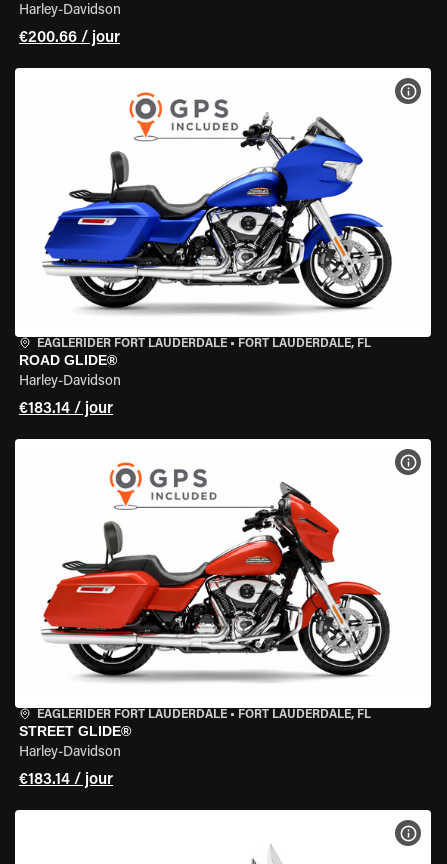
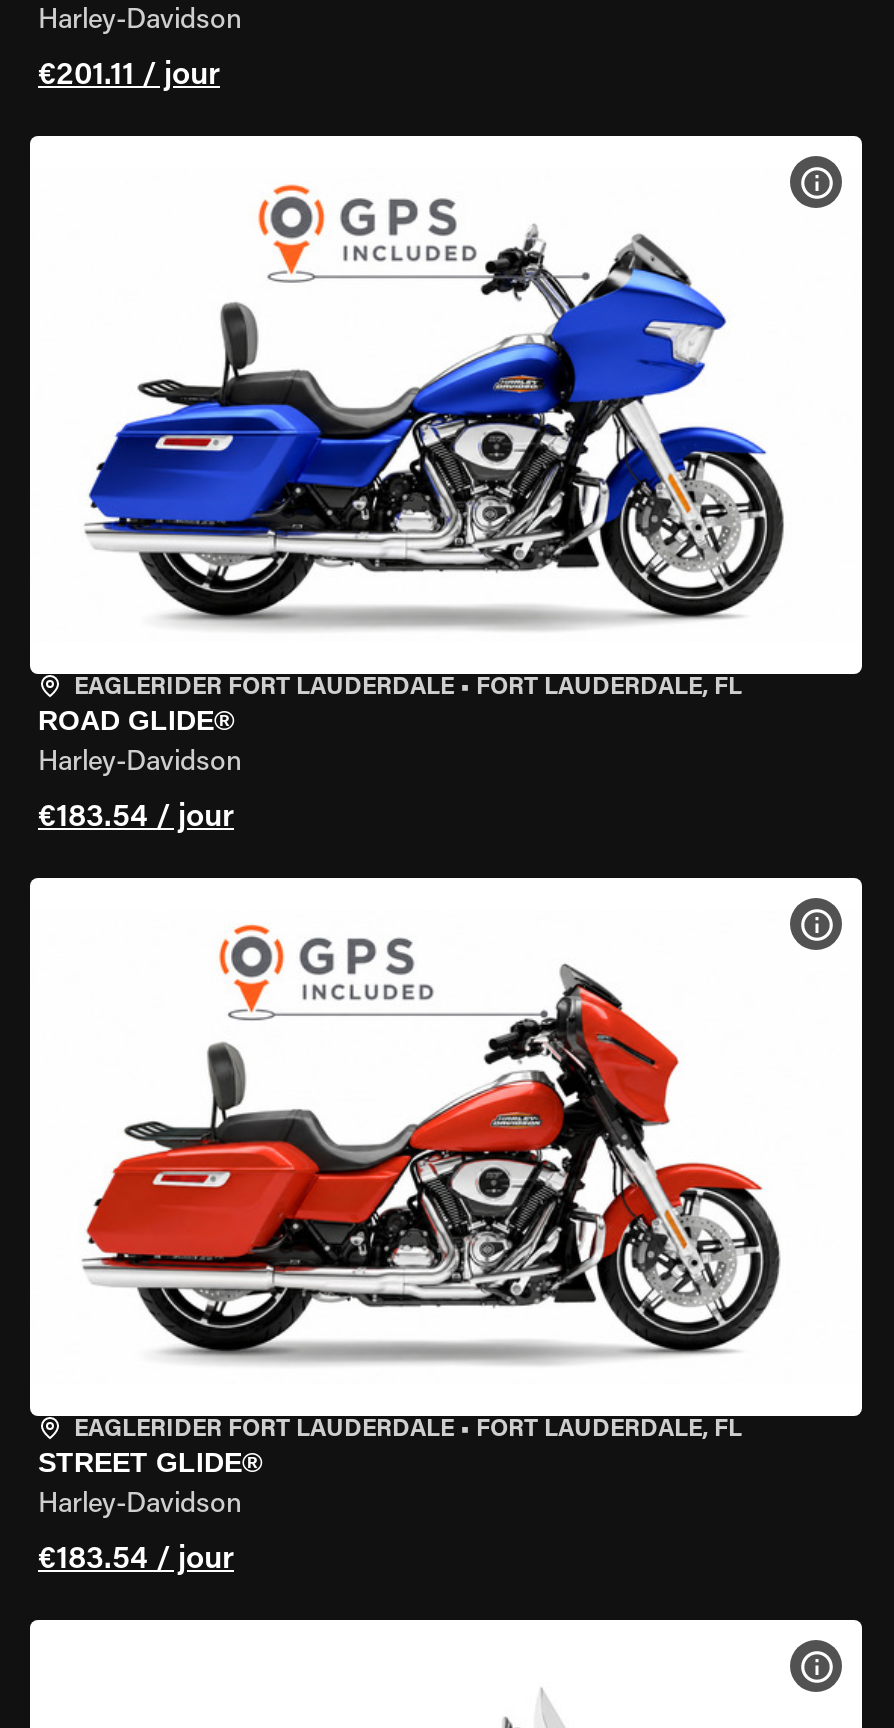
[19,30,120,46] €200.66 / jour -> [38,60,220,92] €201.11 / jour
[19,401,113,417] €183.14 / jour -> [38,802,234,834] €183.54 / jour
[19,772,113,788] €183.14 / jour -> [38,1544,234,1576] €183.54 / jour

